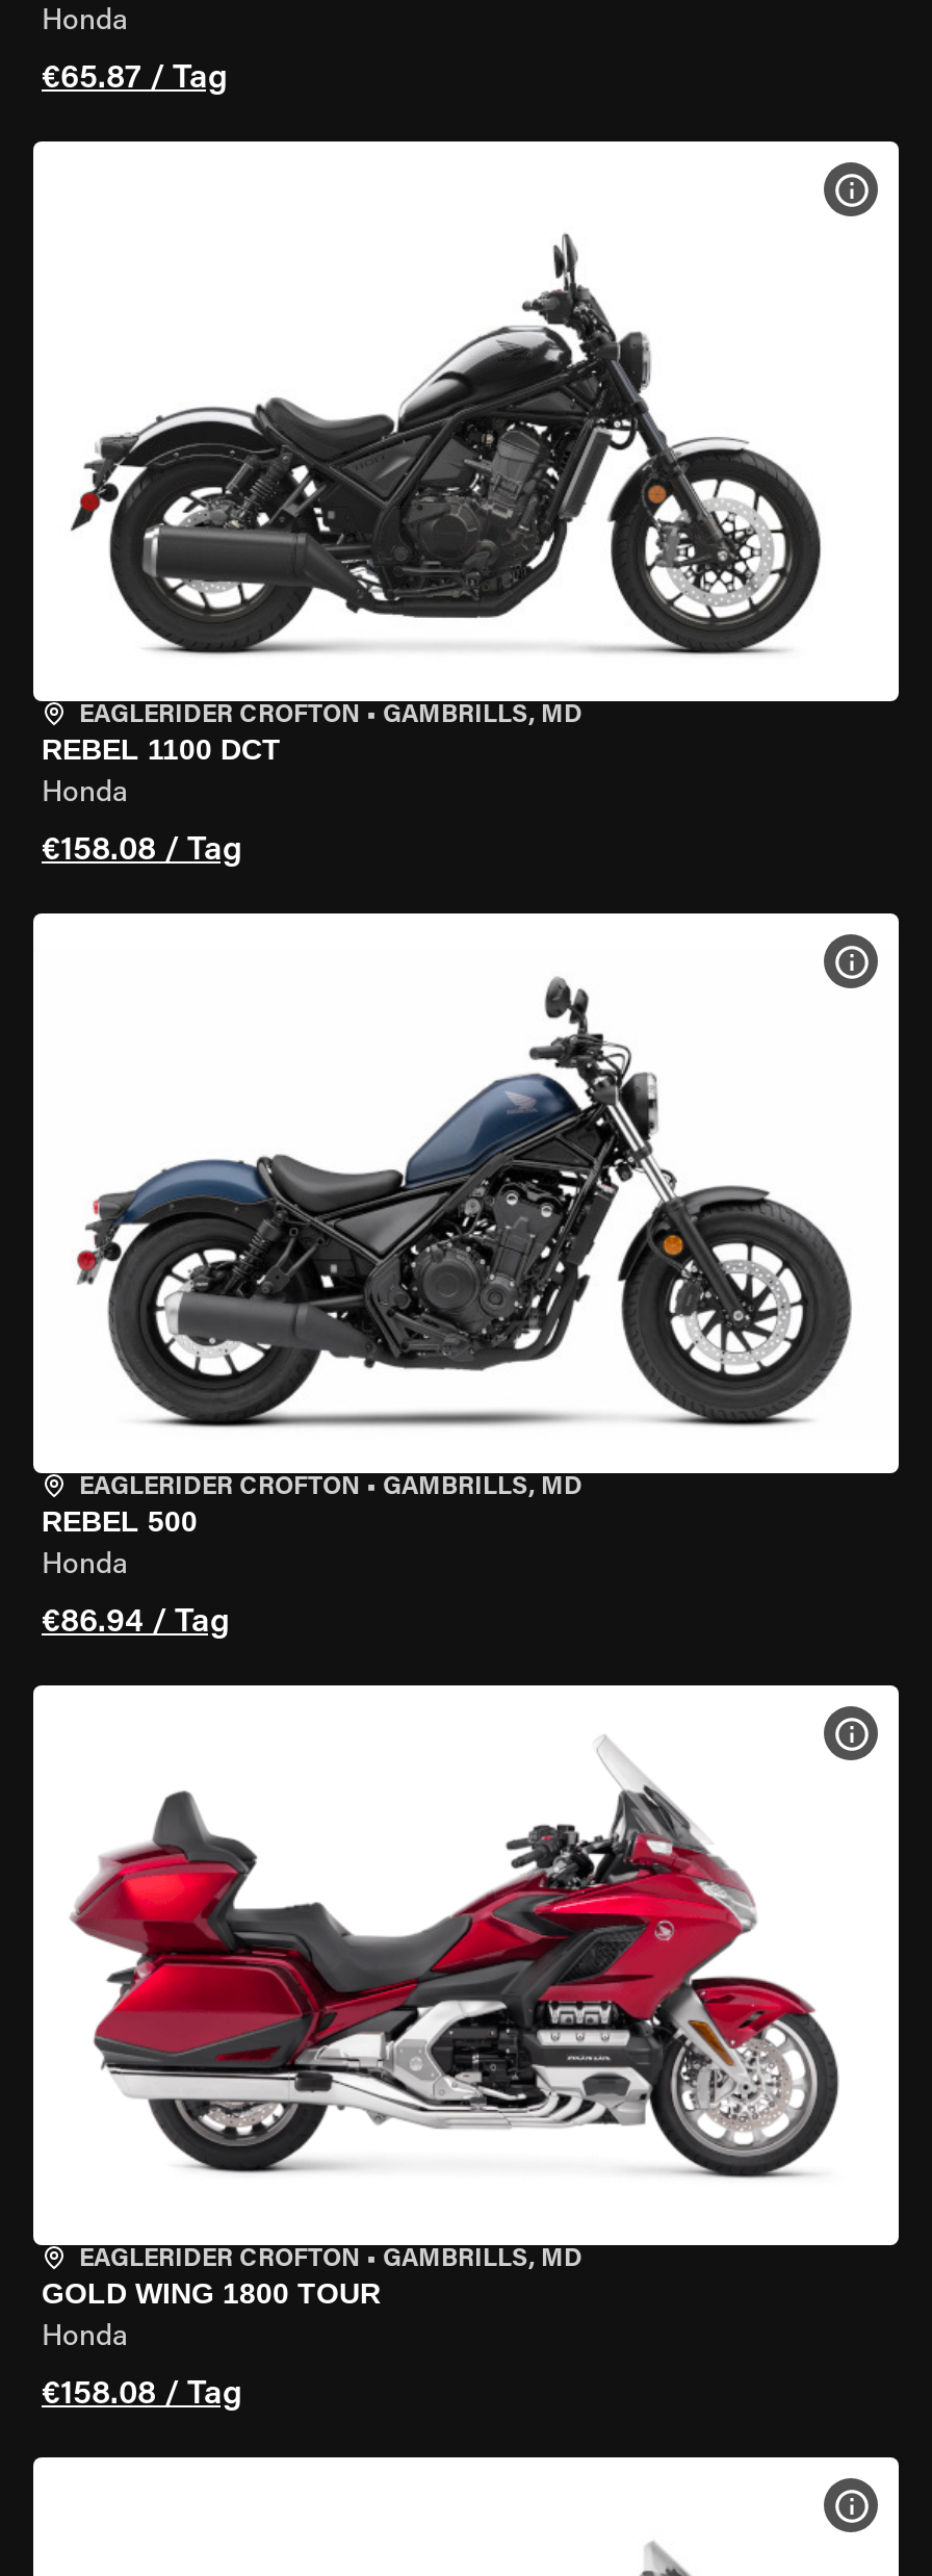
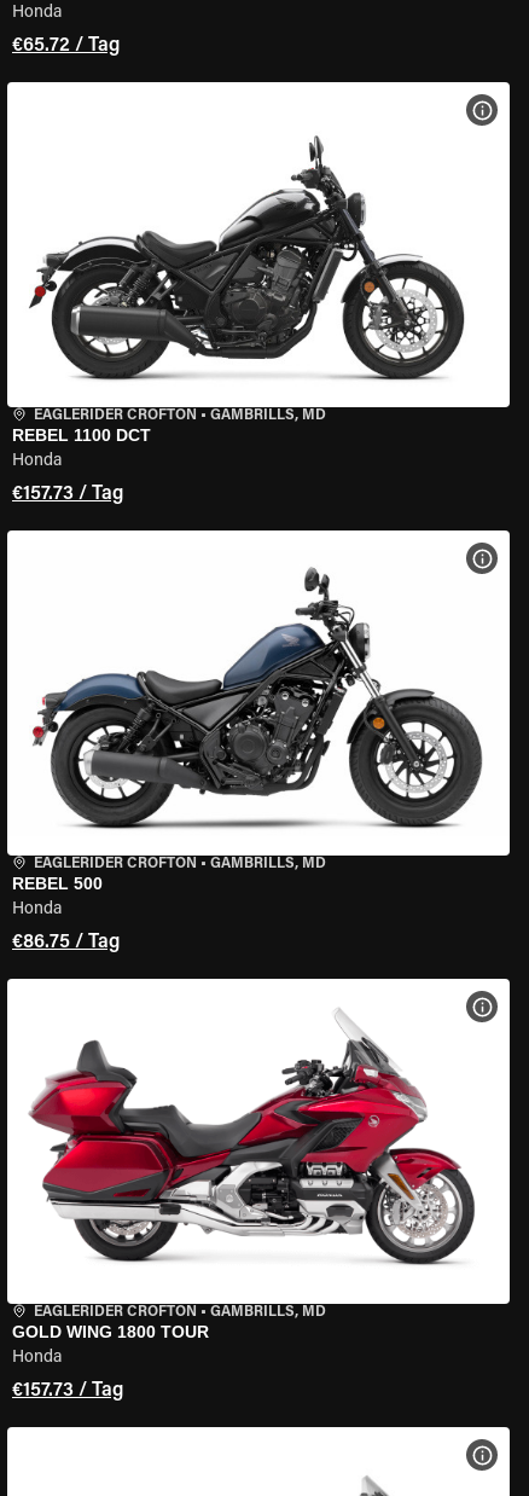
[42,62,227,96] €65.87 / Tag -> [12,36,120,56] €65.72 / Tag
[42,834,241,868] €158.08 / Tag -> [12,485,123,504] €157.73 / Tag
[42,1606,229,1640] €86.94 / Tag -> [12,933,120,952] €86.75 / Tag
[42,2378,241,2412] €158.08 / Tag -> [12,1381,123,1401] €157.73 / Tag

